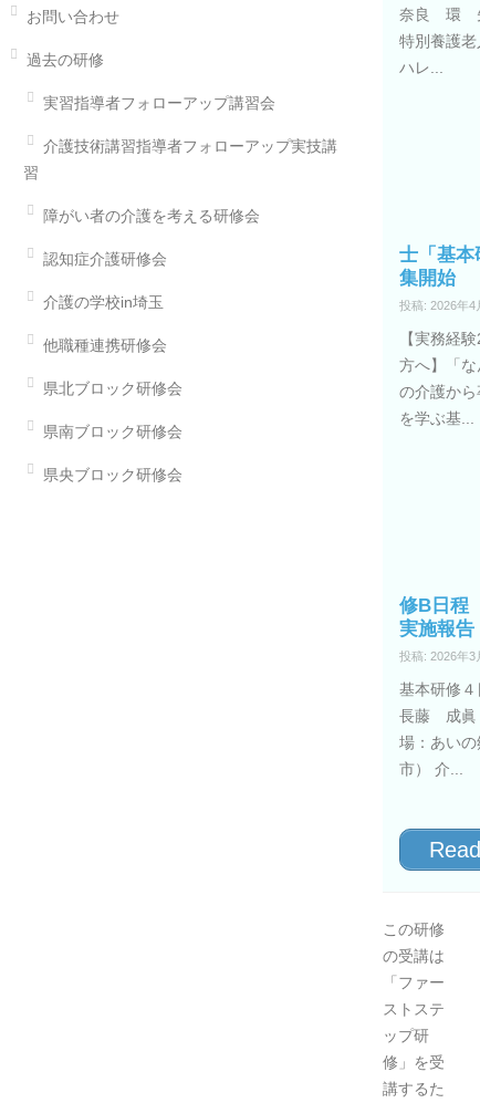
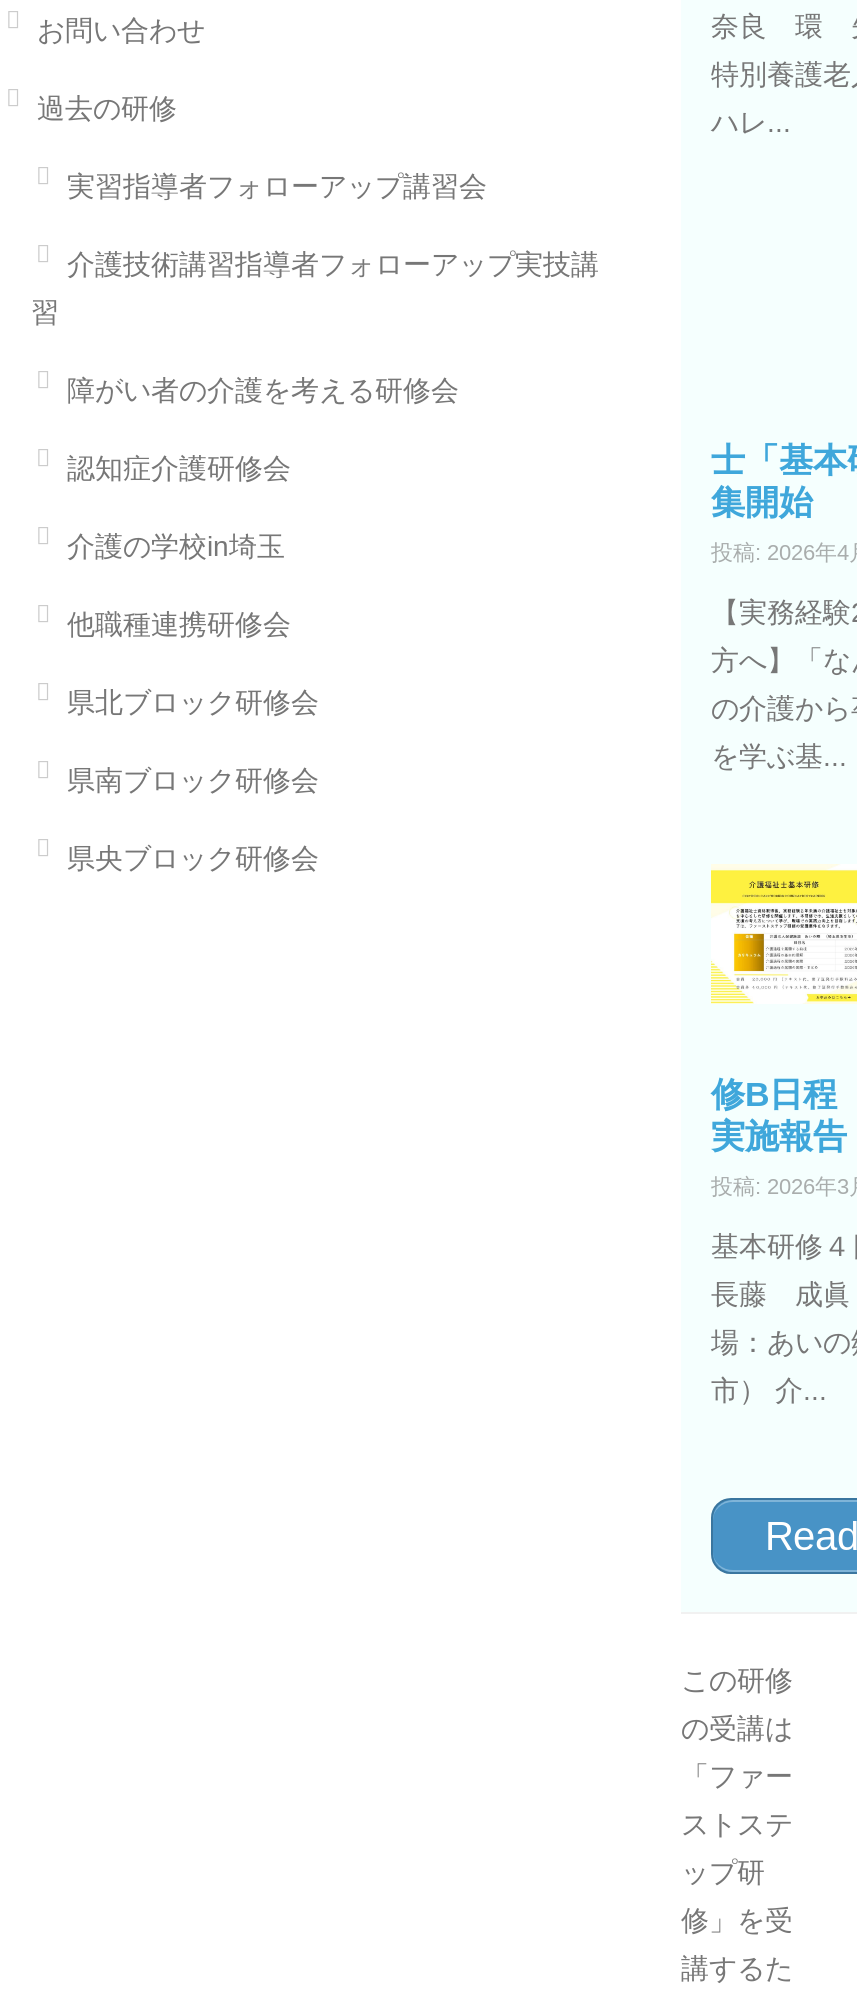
none -> [709,864,851,1006] [image]

